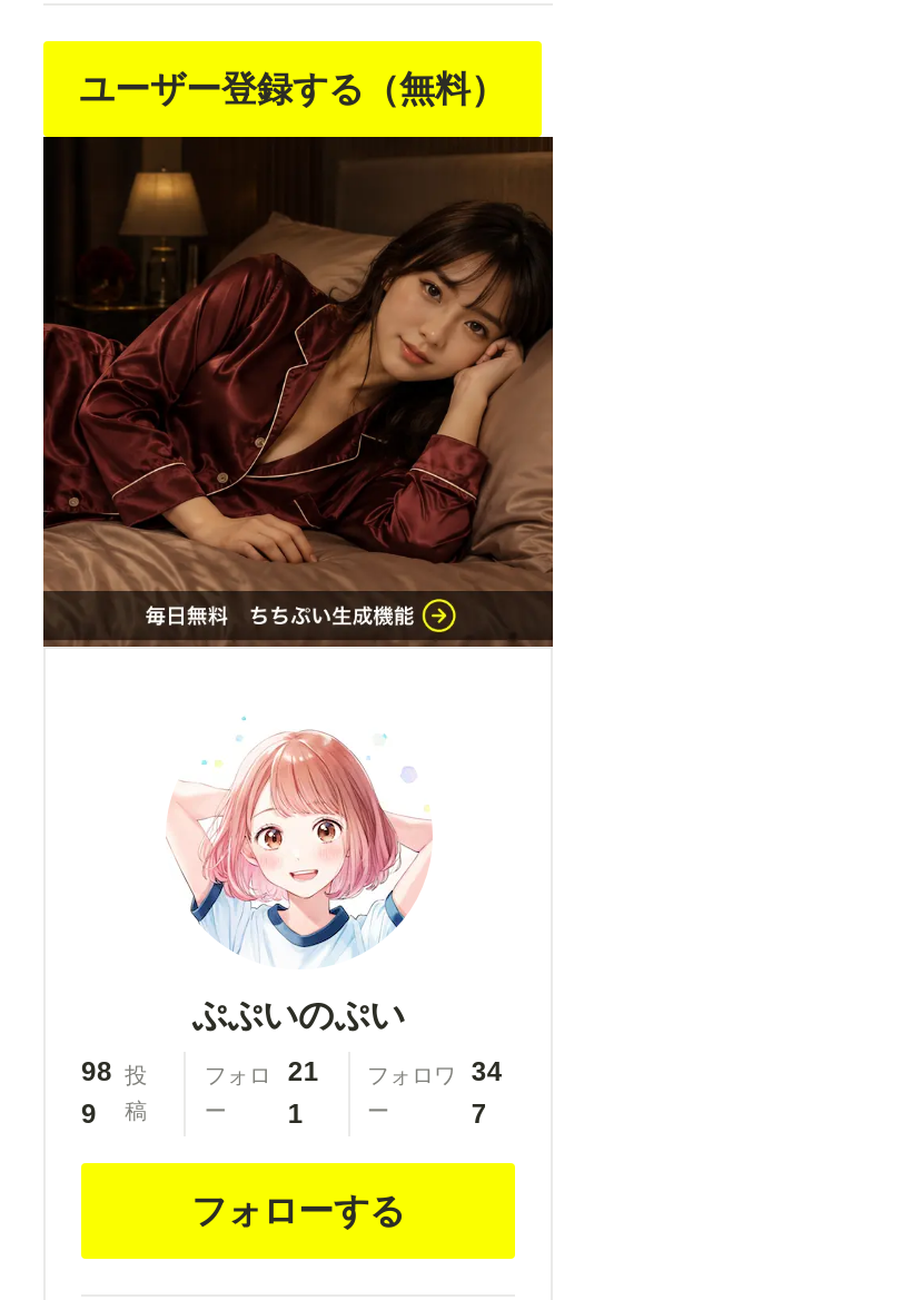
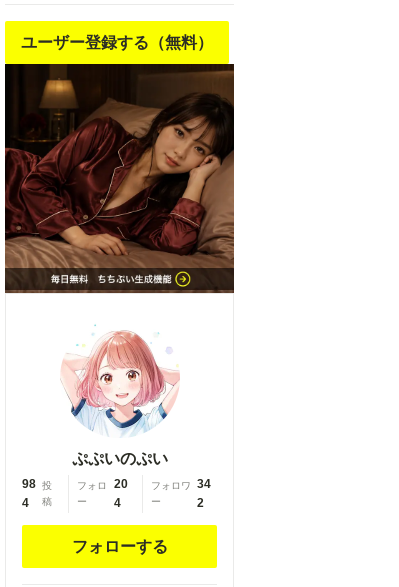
[288,1056,319,1087] 21 -> [114,477,128,491] 20
[81,1099,147,1130] 9 稿 -> [22,496,51,510] 4 稿
[288,1099,303,1130] 1 -> [114,496,121,510] 4
[471,1099,487,1130] 7 -> [197,496,204,510] 2

